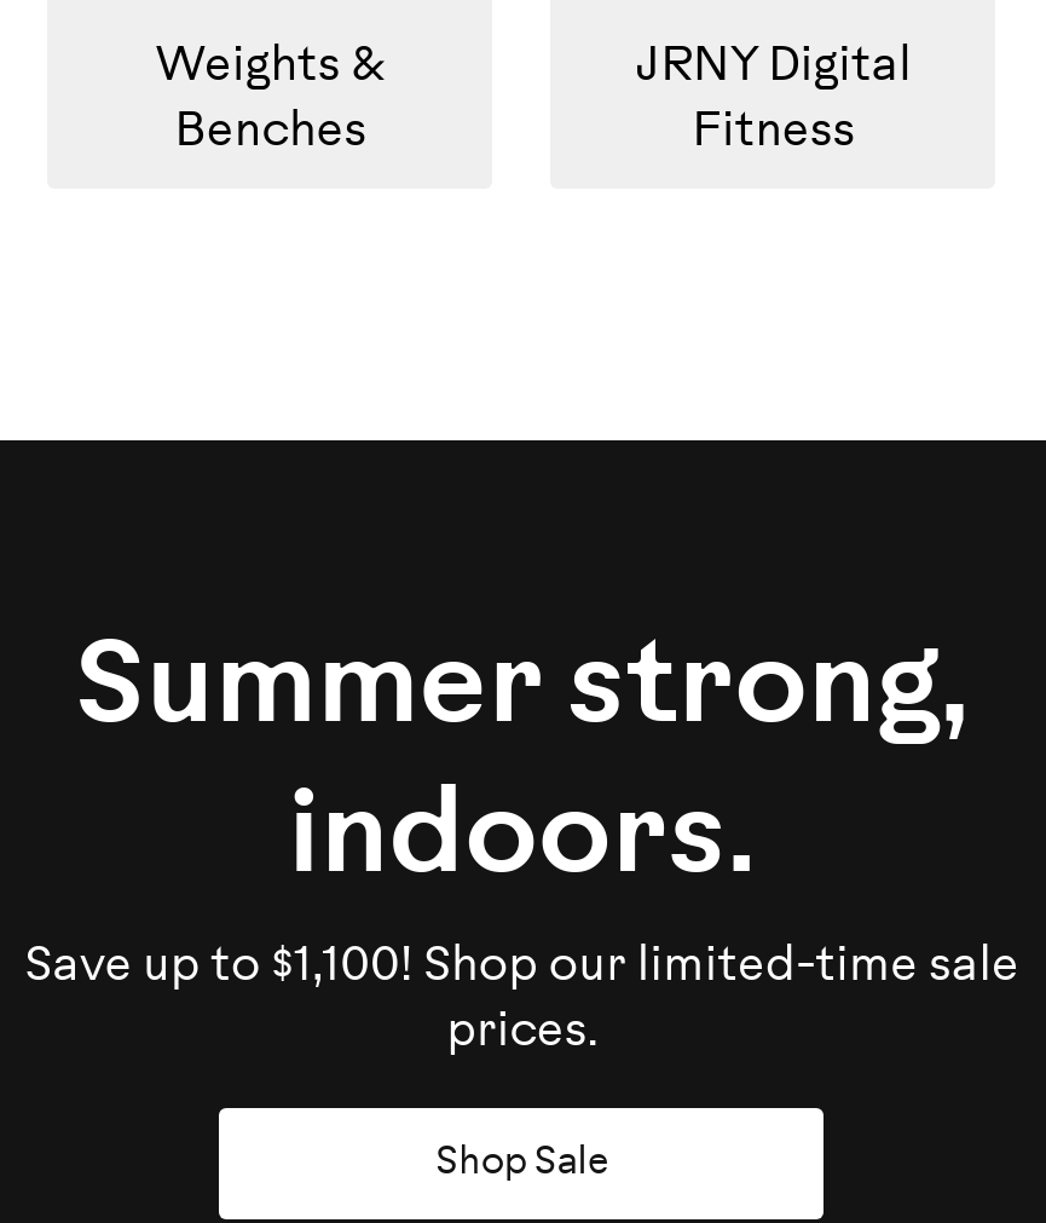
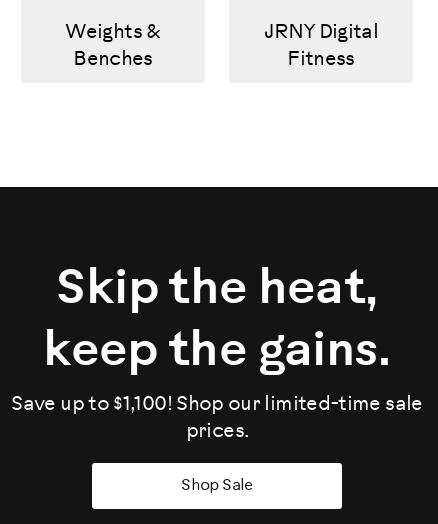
[74,630,969,901] Summer strong, | indoors. -> [43,265,391,377] Skip the heat, | keep the gains.

